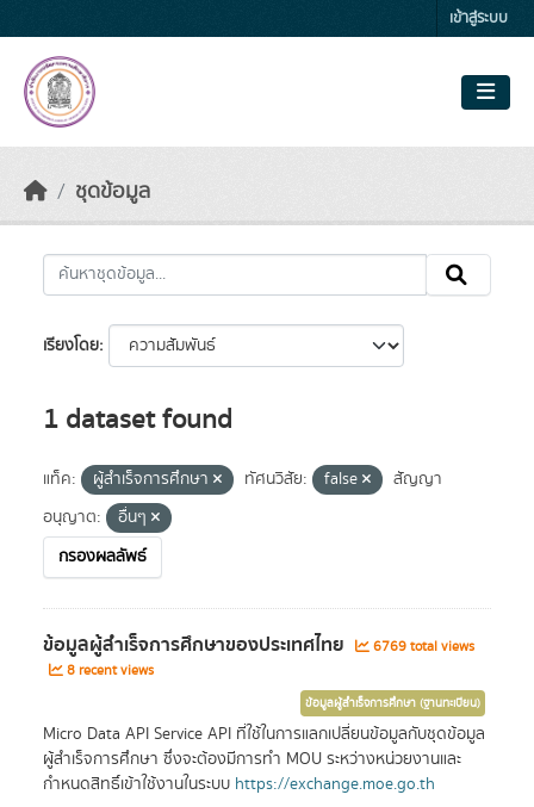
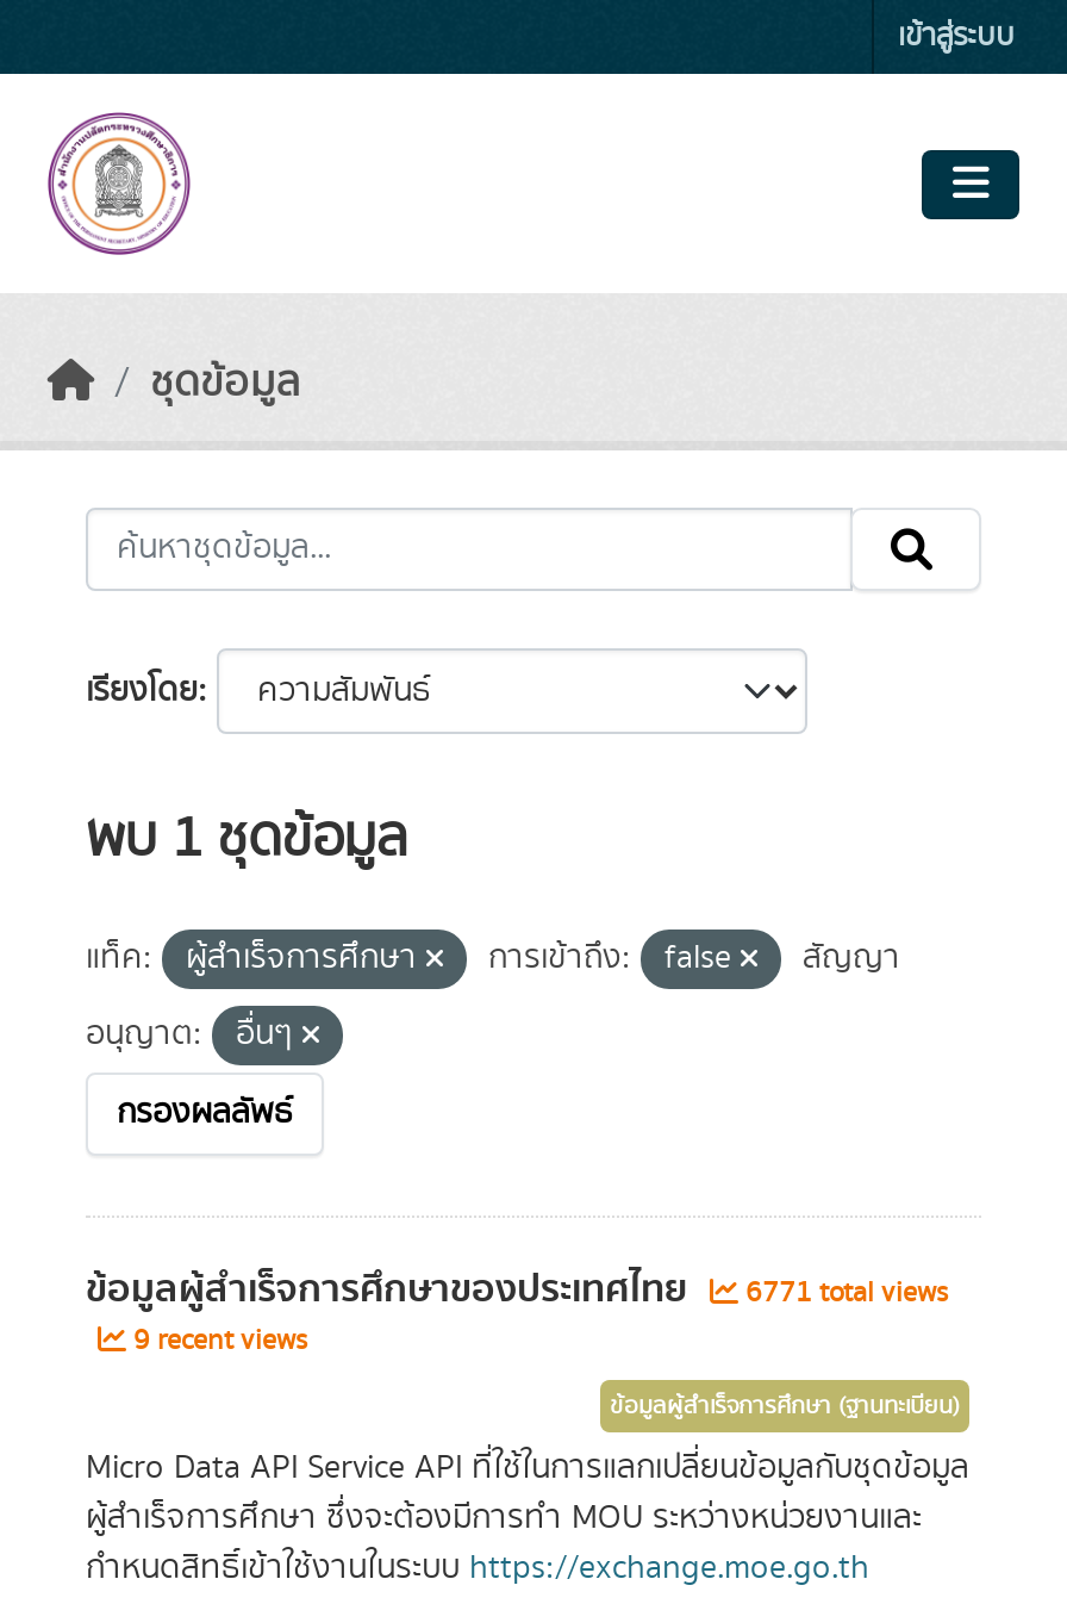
[43,399,232,440] 1 dataset found -> [86,798,407,879] พบ 1 ชุดข้อมูล
[244,467,308,491] ทัศนวิสัย: -> [488,934,631,982] การเข้าถึง:
[43,629,474,660] ข้อมูลผู้สำเร็จการศึกษาของประเทศไทย 6769 total views -> [86,1258,948,1320] ข้อมูลผู้สำเร็จการศึกษาของประเทศไทย 6771 total views
[63,660,154,681] 8 recent views -> [126,1320,307,1361] 9 recent views

